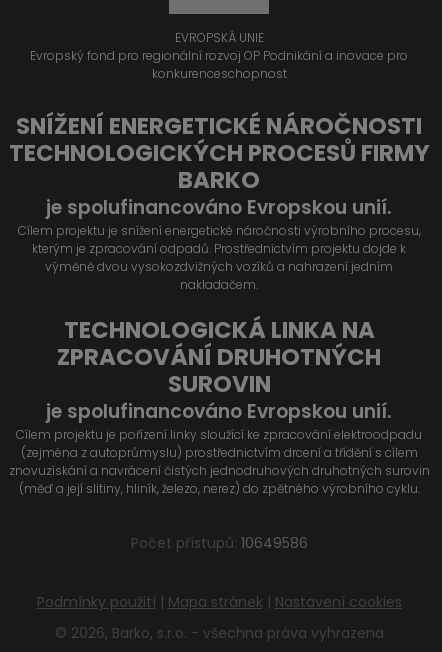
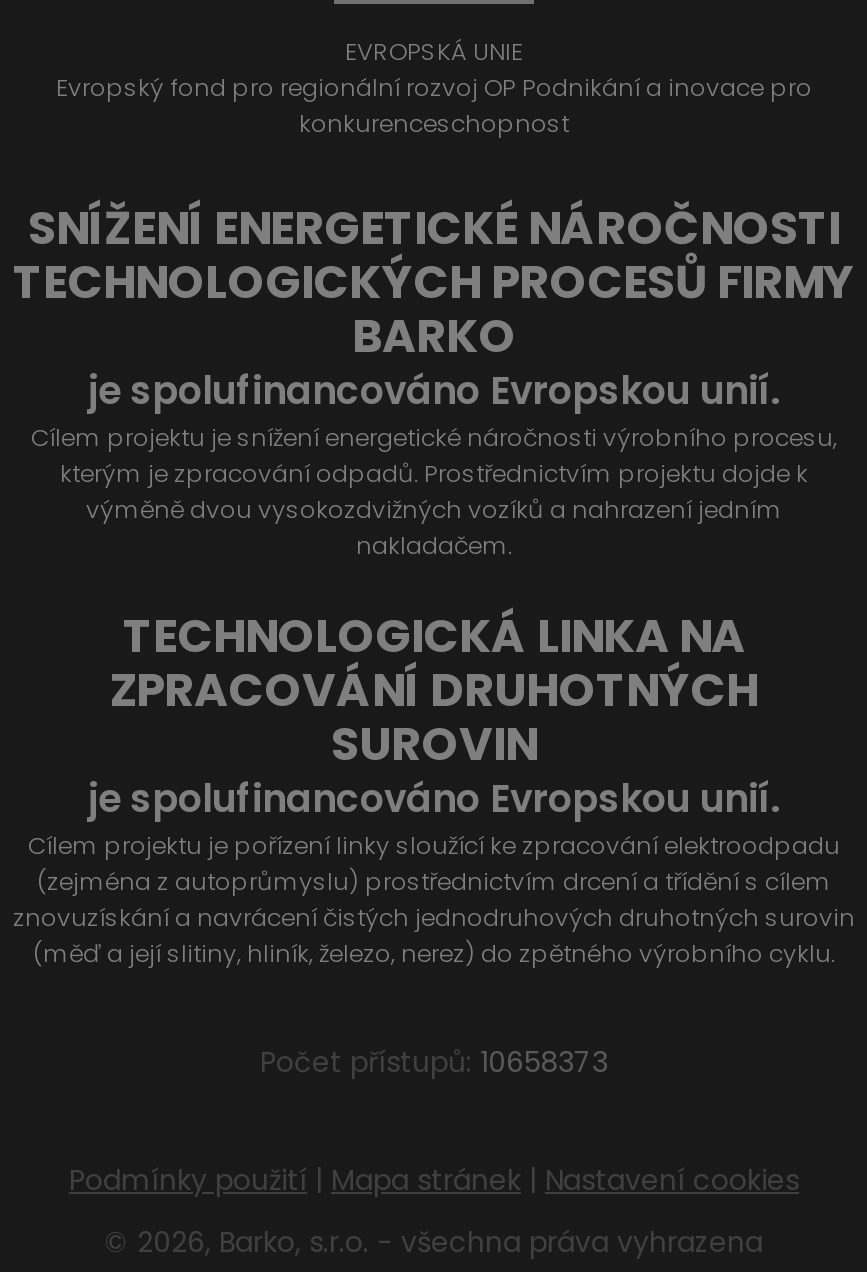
[130,533,307,553] Počet přístupů: 10649586 -> [260,1041,608,1081] Počet přístupů: 10658373

